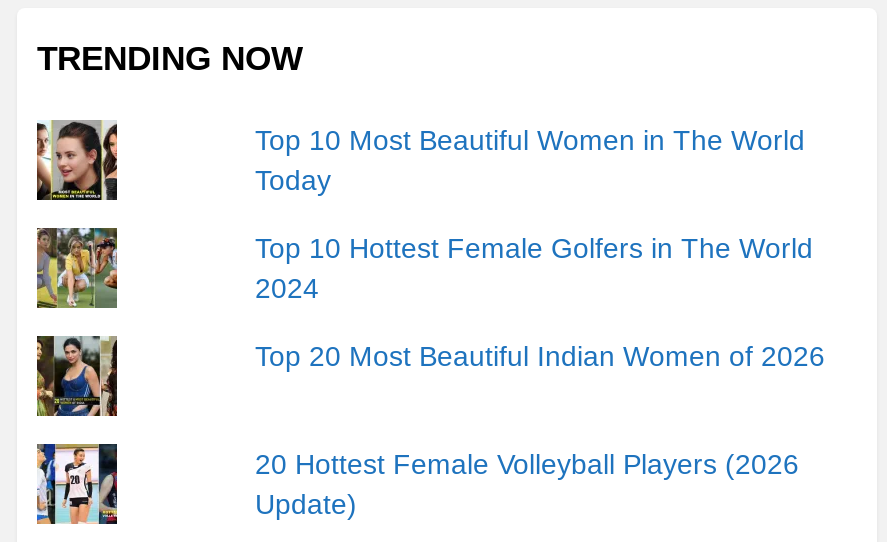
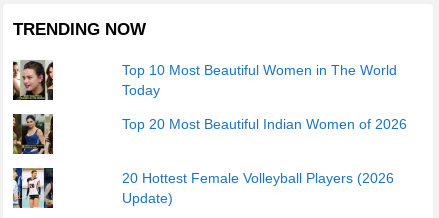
[37,228,119,310] [image] -> none
[255,232,813,304] Top 10 Hottest Female Golfers in The World | 2024 -> none

